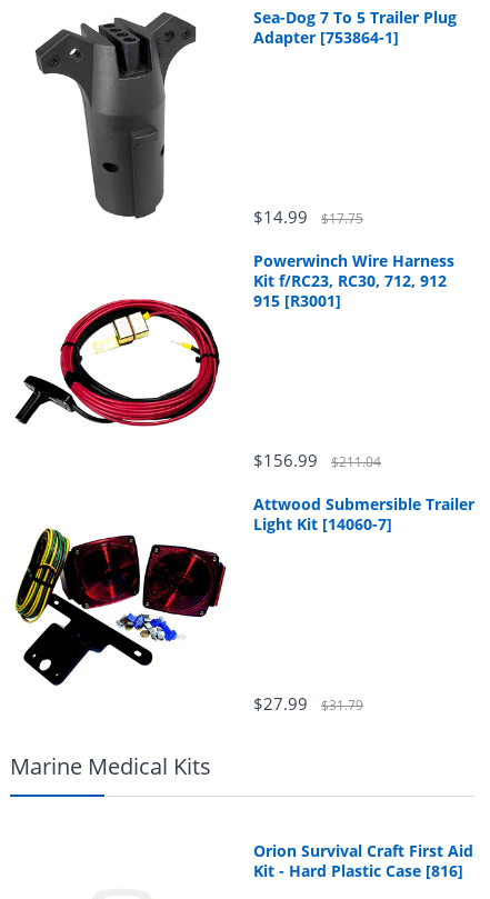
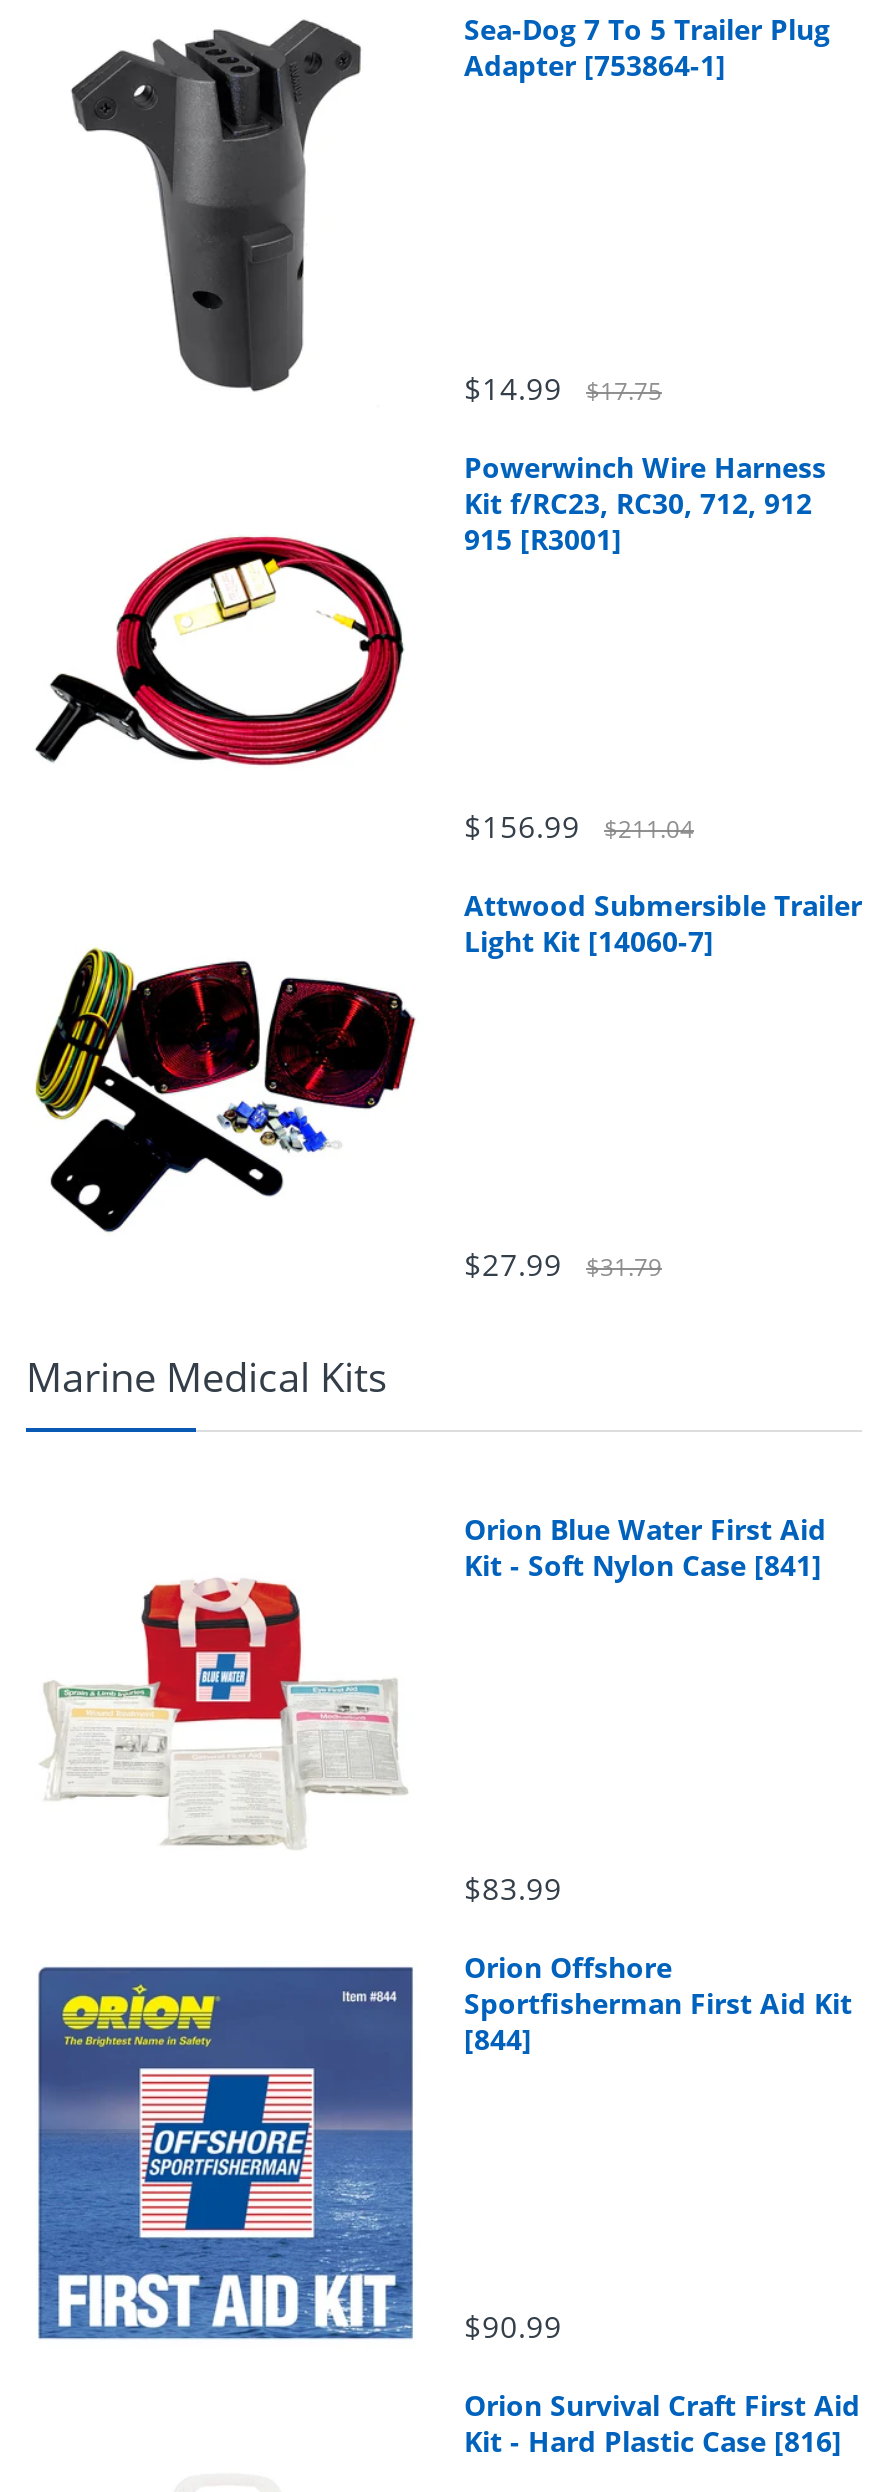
none -> [36,1868,852,2340] [image] | $83.99 | Orion Offshore | Sportfisherman First Aid Kit | [844]
none -> [42,1510,826,1848] [image] | Orion Blue Water First Aid | Kit - Soft Nylon Case [841]
none -> [464,2306,562,2346] $90.99

